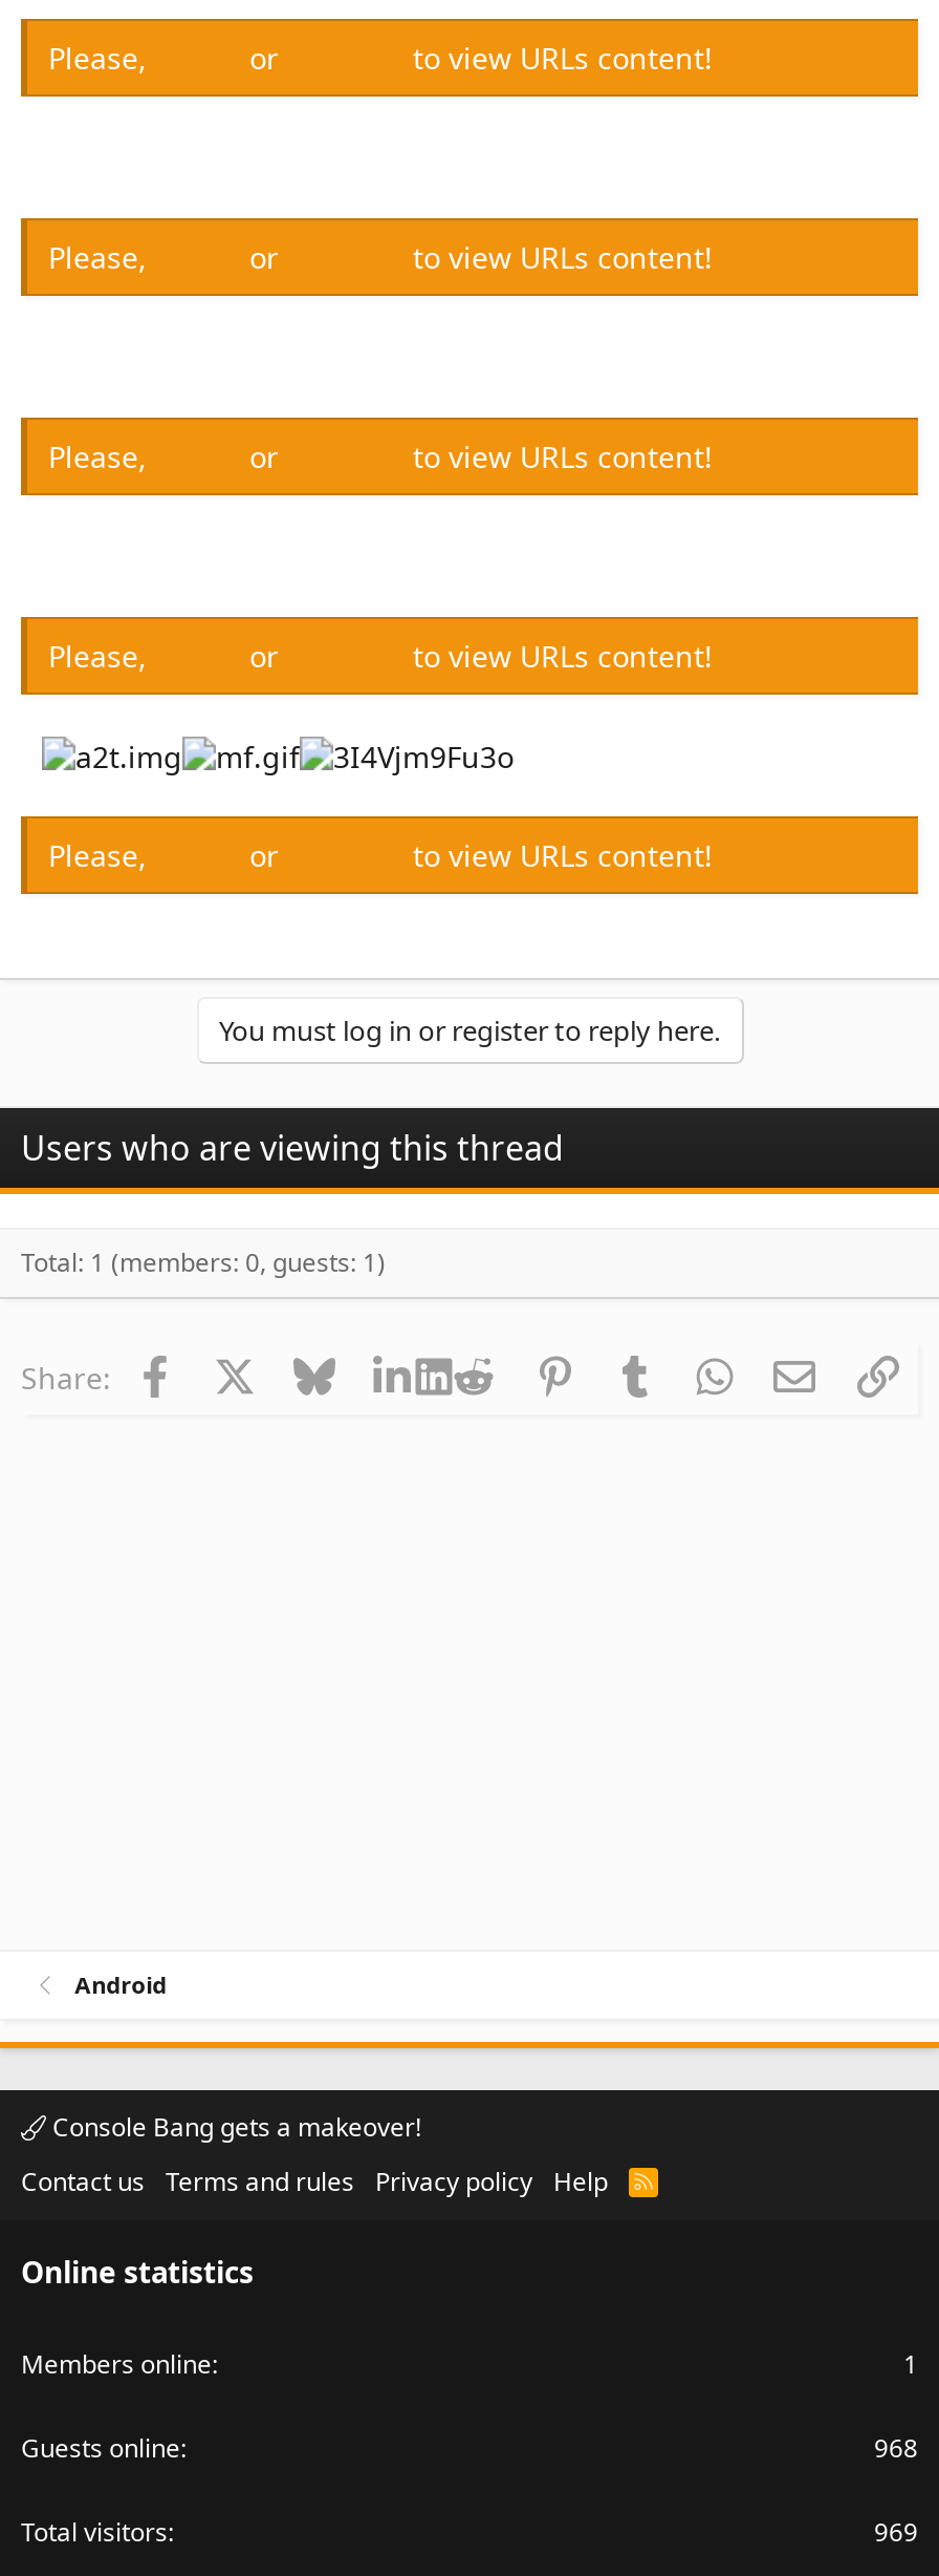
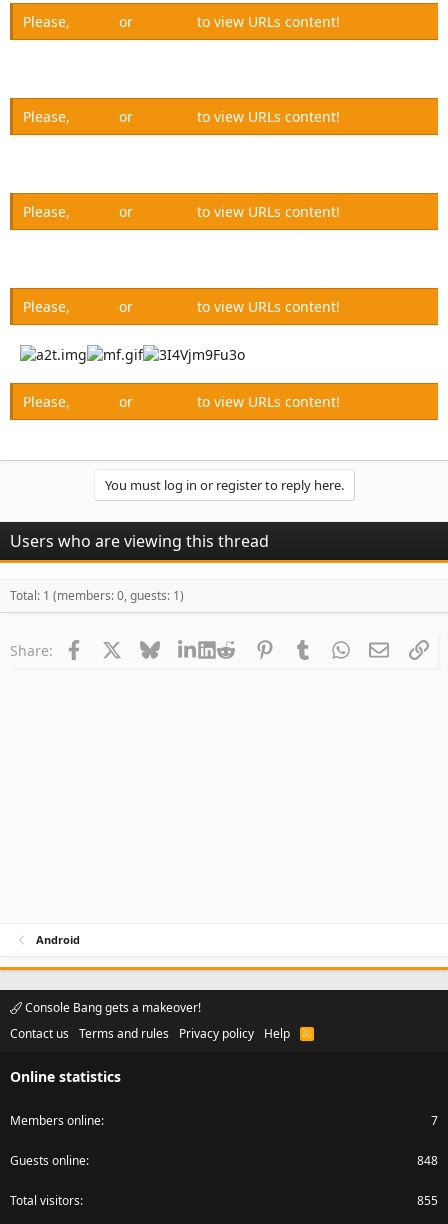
[903,2346,918,2382] 1 -> [431,1112,438,1129] 7
[874,2430,918,2466] 968 -> [417,1152,438,1169] 848
[874,2514,918,2550] 969 -> [417,1192,438,1209] 855

